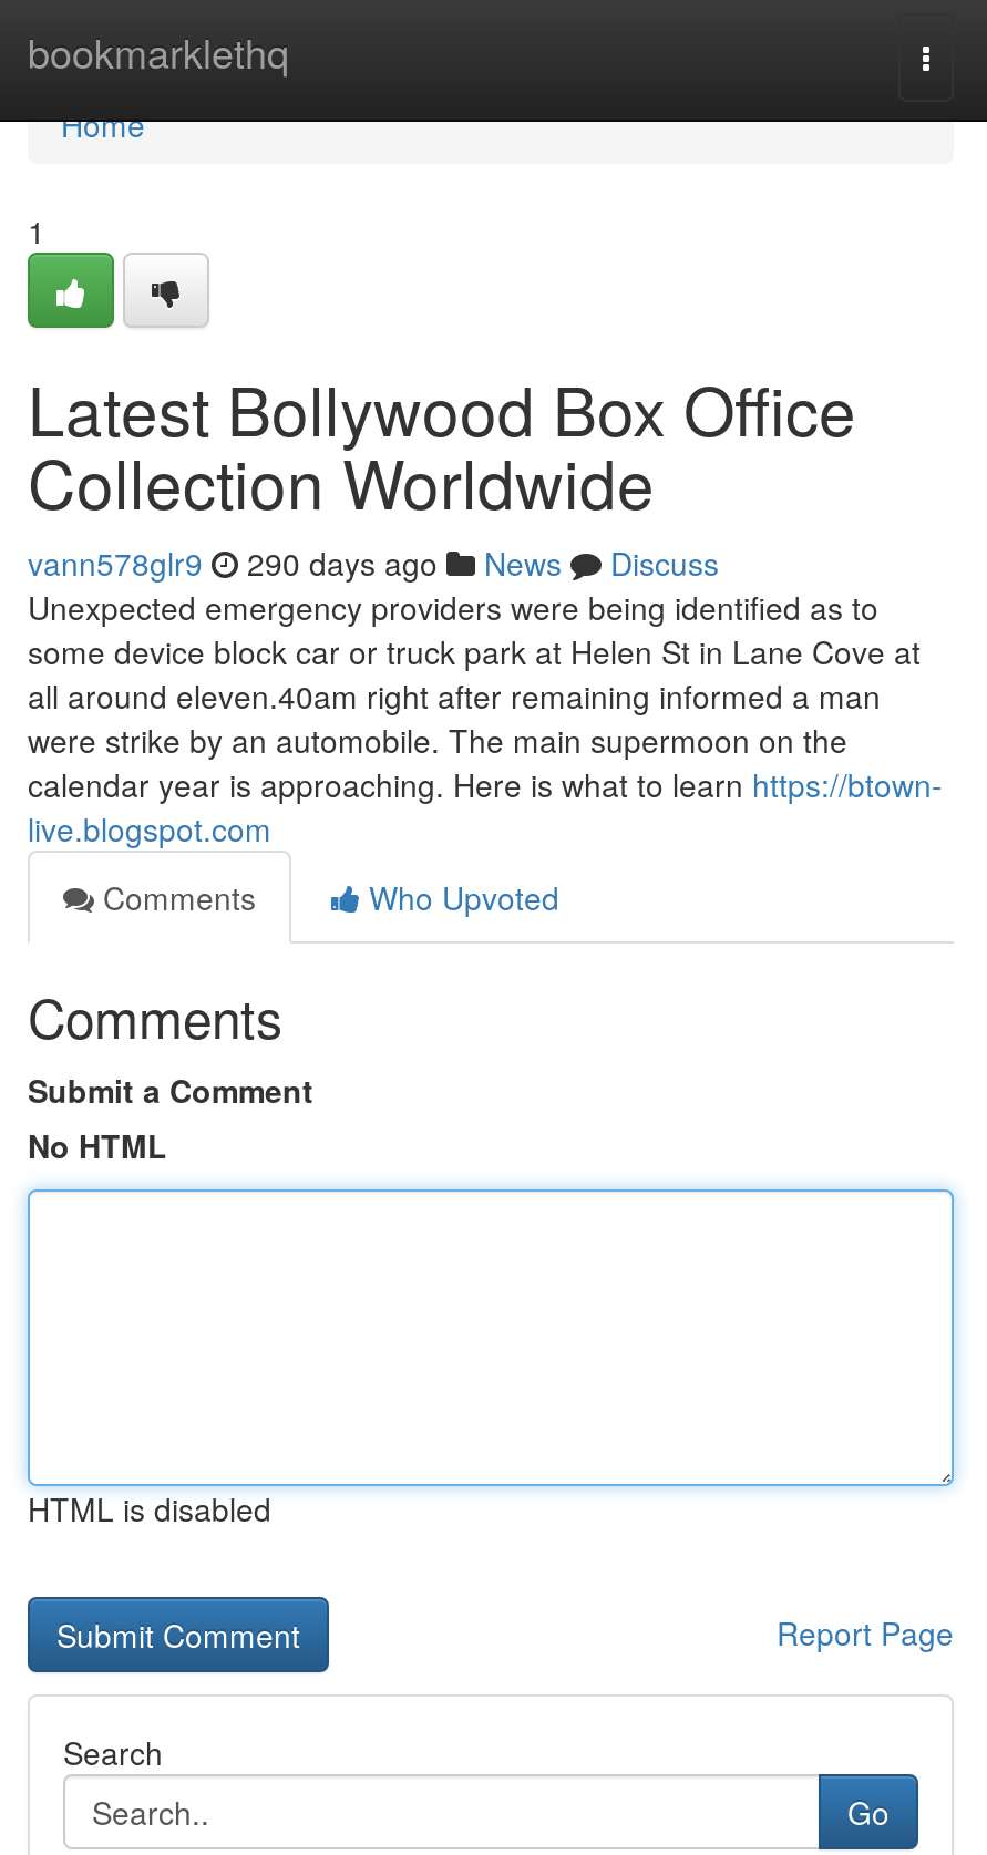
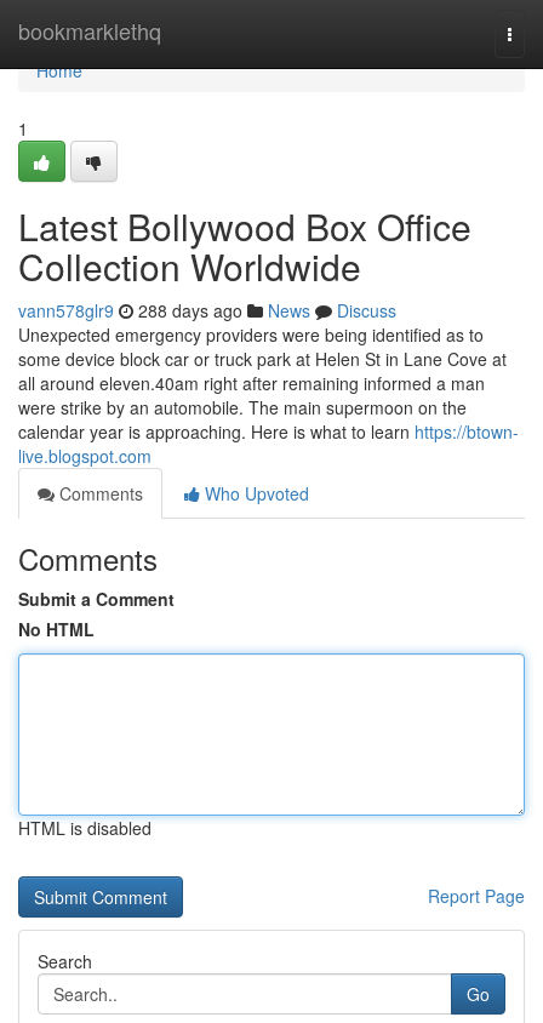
[28,540,719,585] vann578glr9 290 days ago News Discuss -> [18,298,396,322] vann578glr9 288 days ago News Discuss

